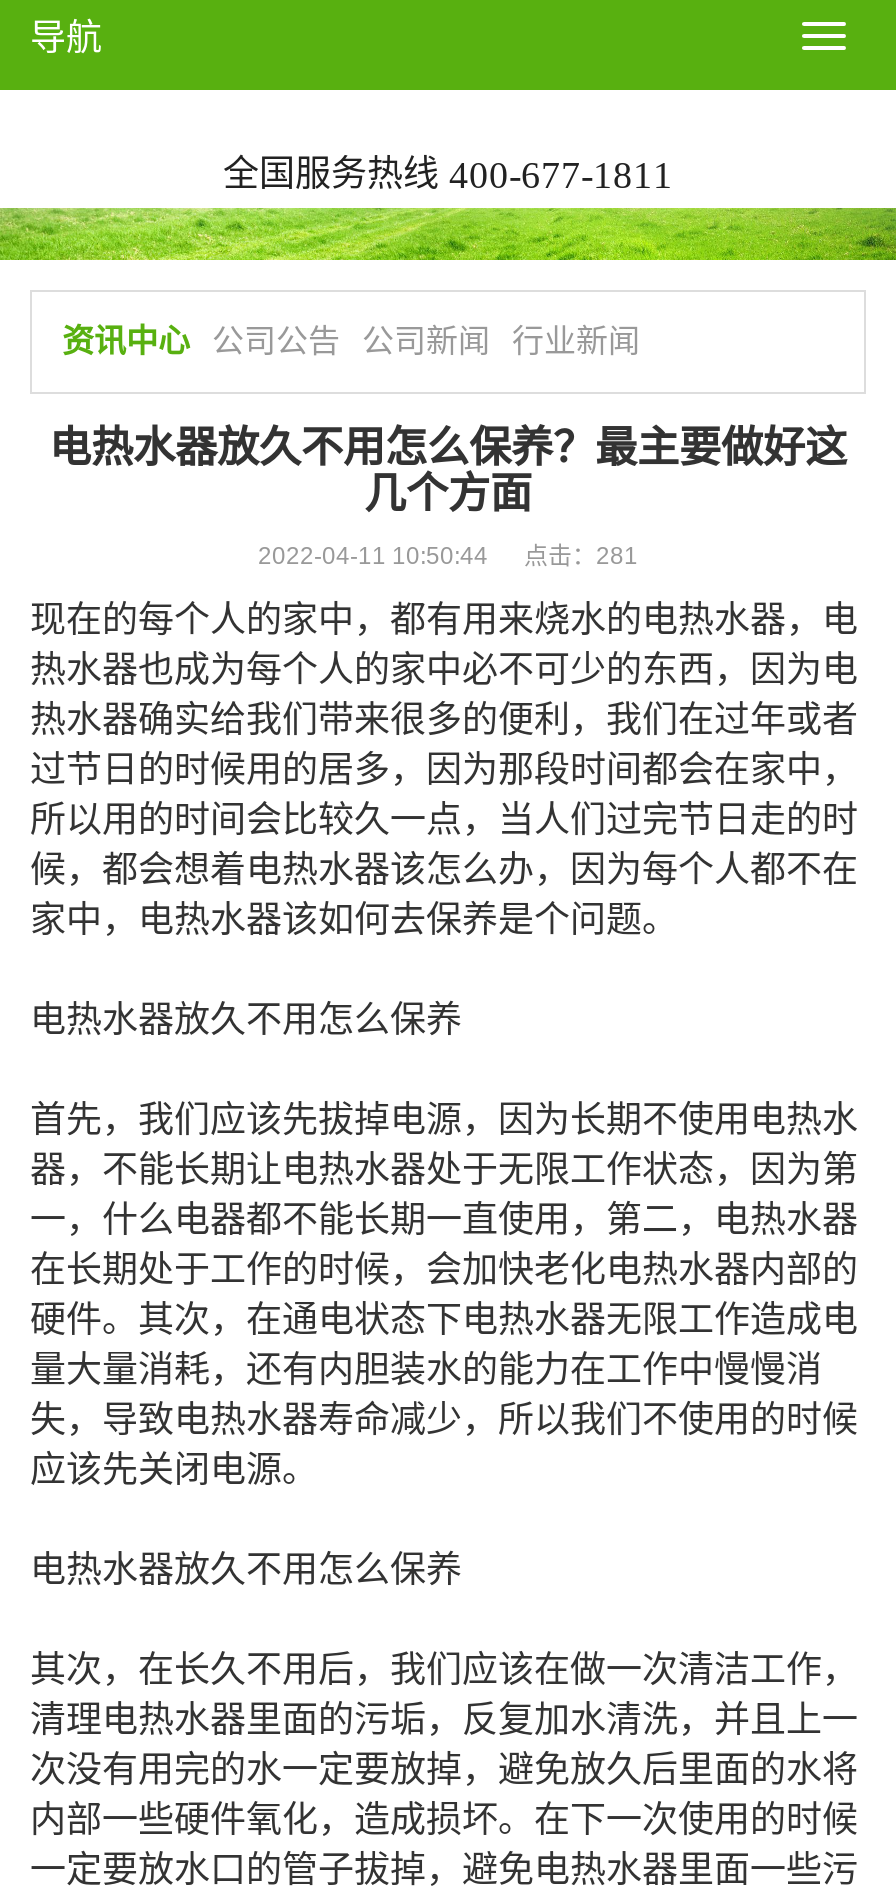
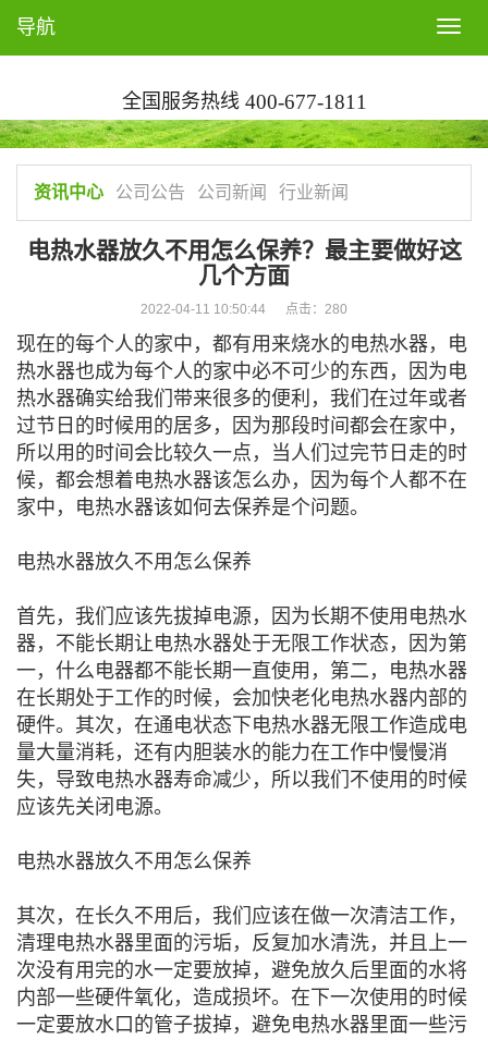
[258,543,638,571] 2022-04-11 10:50:44 点击：281 -> [141,302,347,317] 2022-04-11 10:50:44 点击：280

